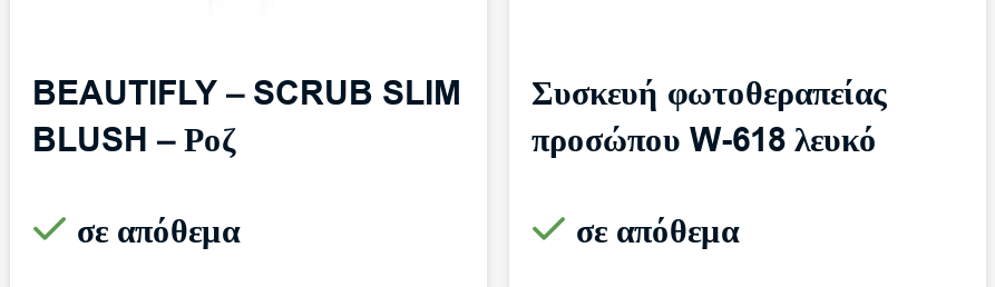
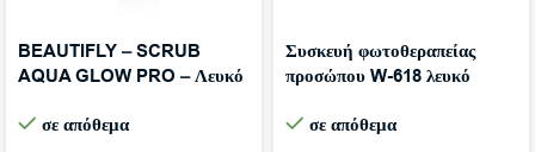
[32,72,462,165] BEAUTIFLY – SCRUB SLIM | BLUSH – Ροζ -> [18,39,244,89] BEAUTIFLY – SCRUB | AQUA GLOW PRO – Λευκό

